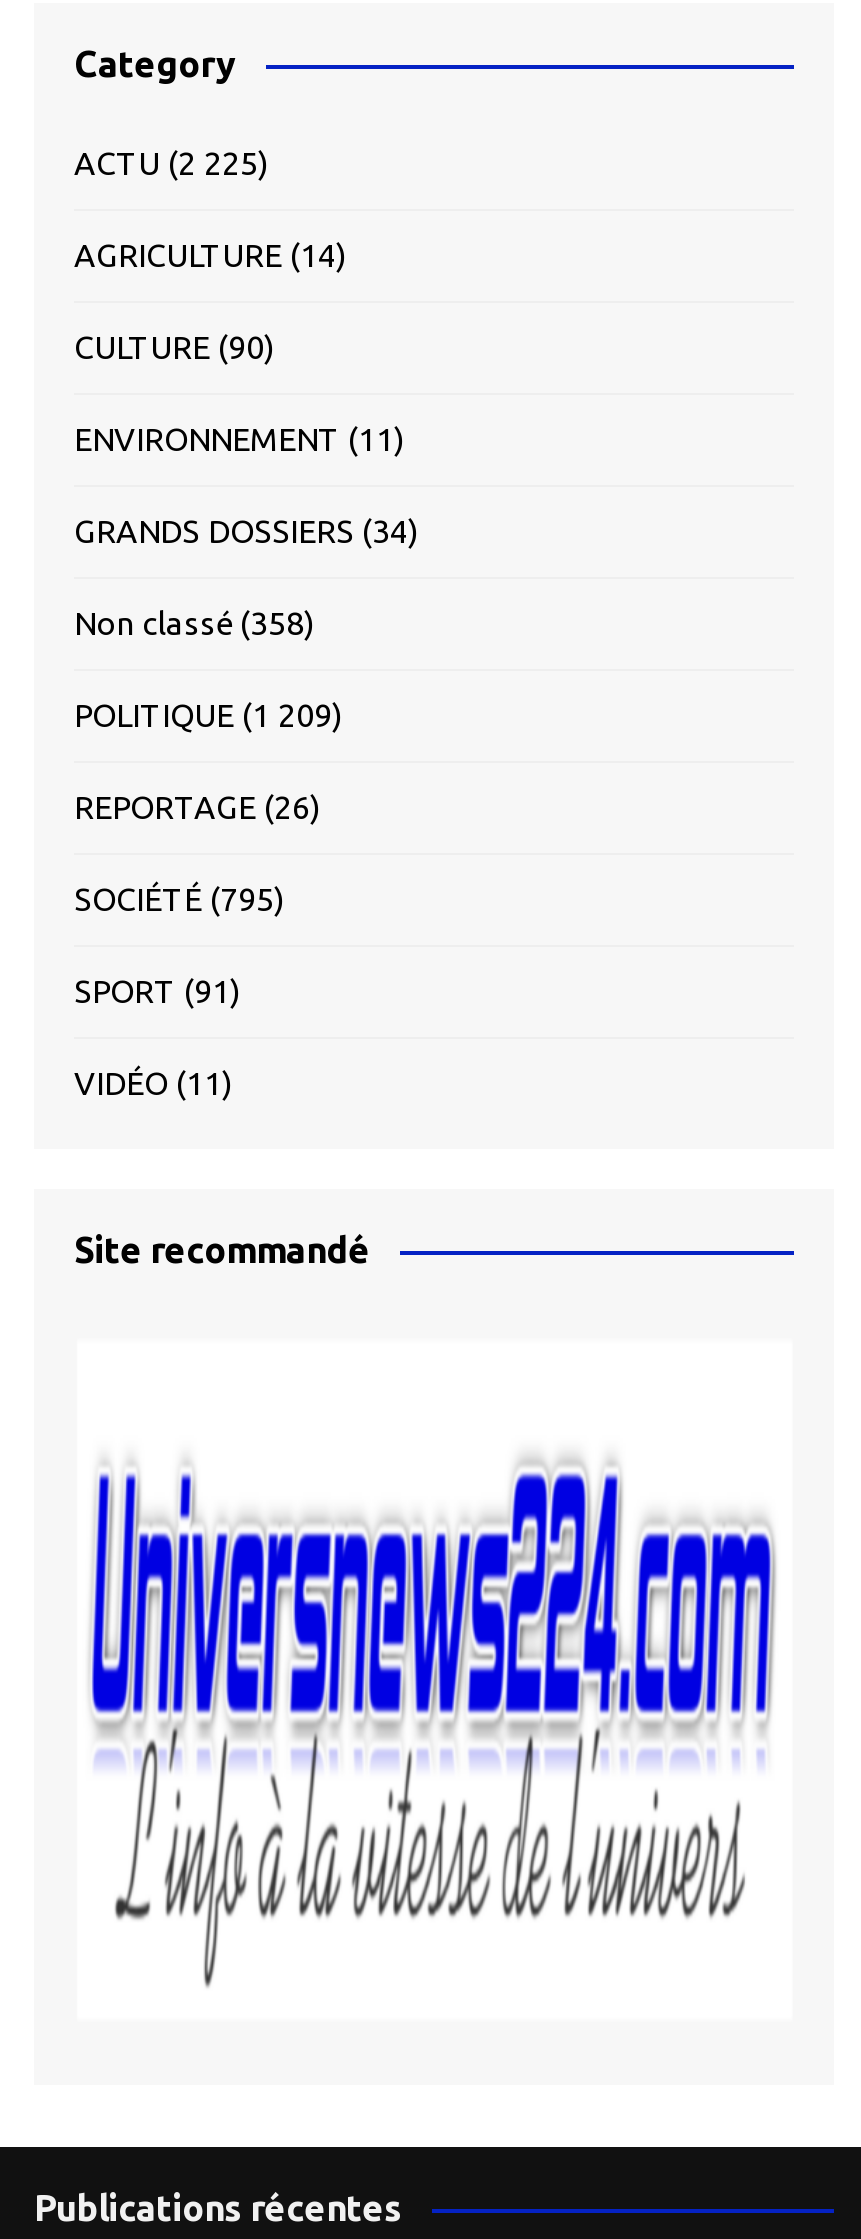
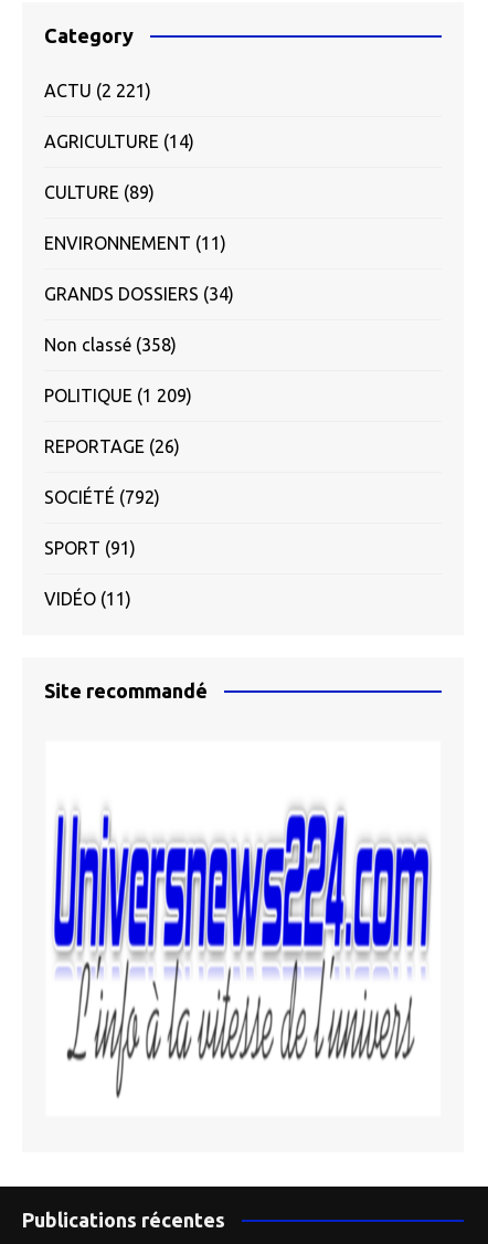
[74,145,268,181] ACTU (2 225) -> [44,80,151,100] ACTU (2 221)
[74,329,274,365] CULTURE (90) -> [44,182,155,202] CULTURE (89)
[74,881,284,917] SOCIÉTÉ (795) -> [44,487,160,507] SOCIÉTÉ (792)

